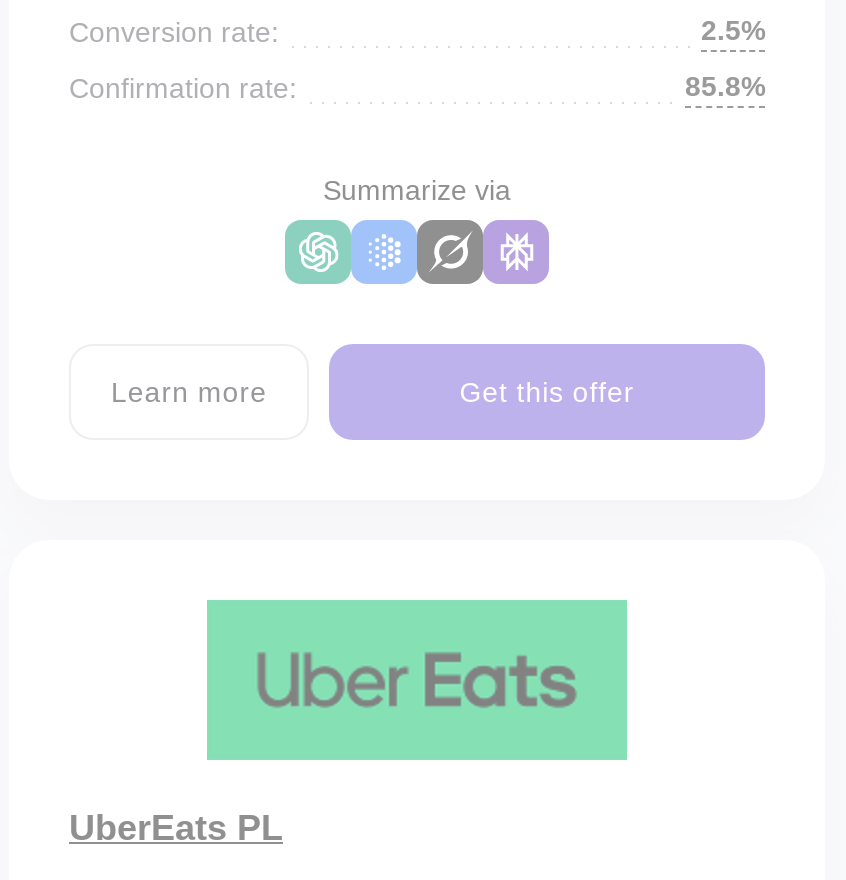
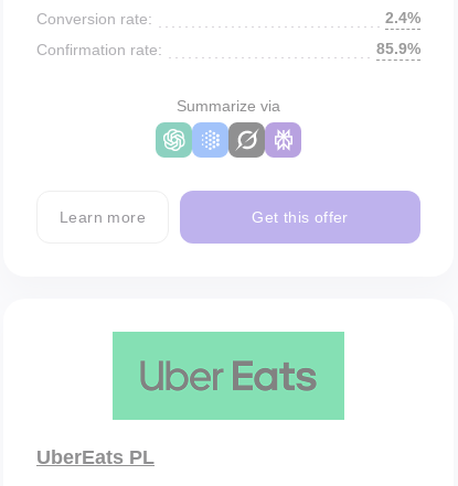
[701,14,765,46] 2.5% -> [385,9,420,26] 2.4%
[685,70,765,102] 85.8% -> [376,40,420,57] 85.9%

